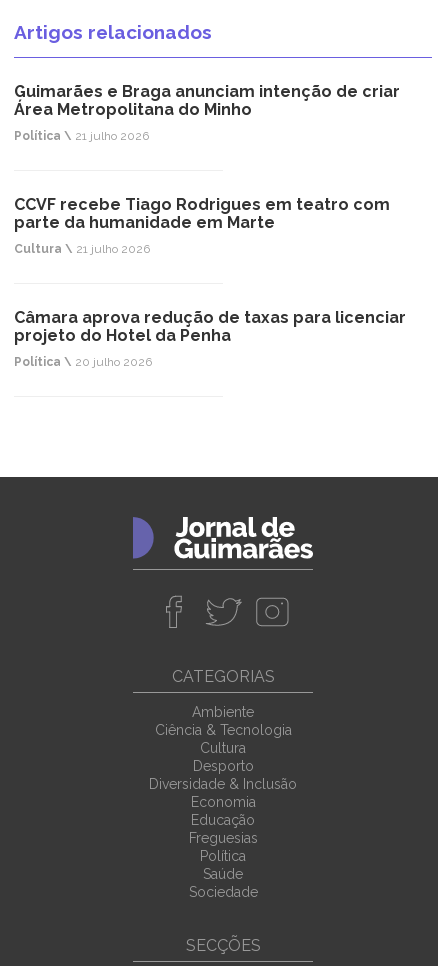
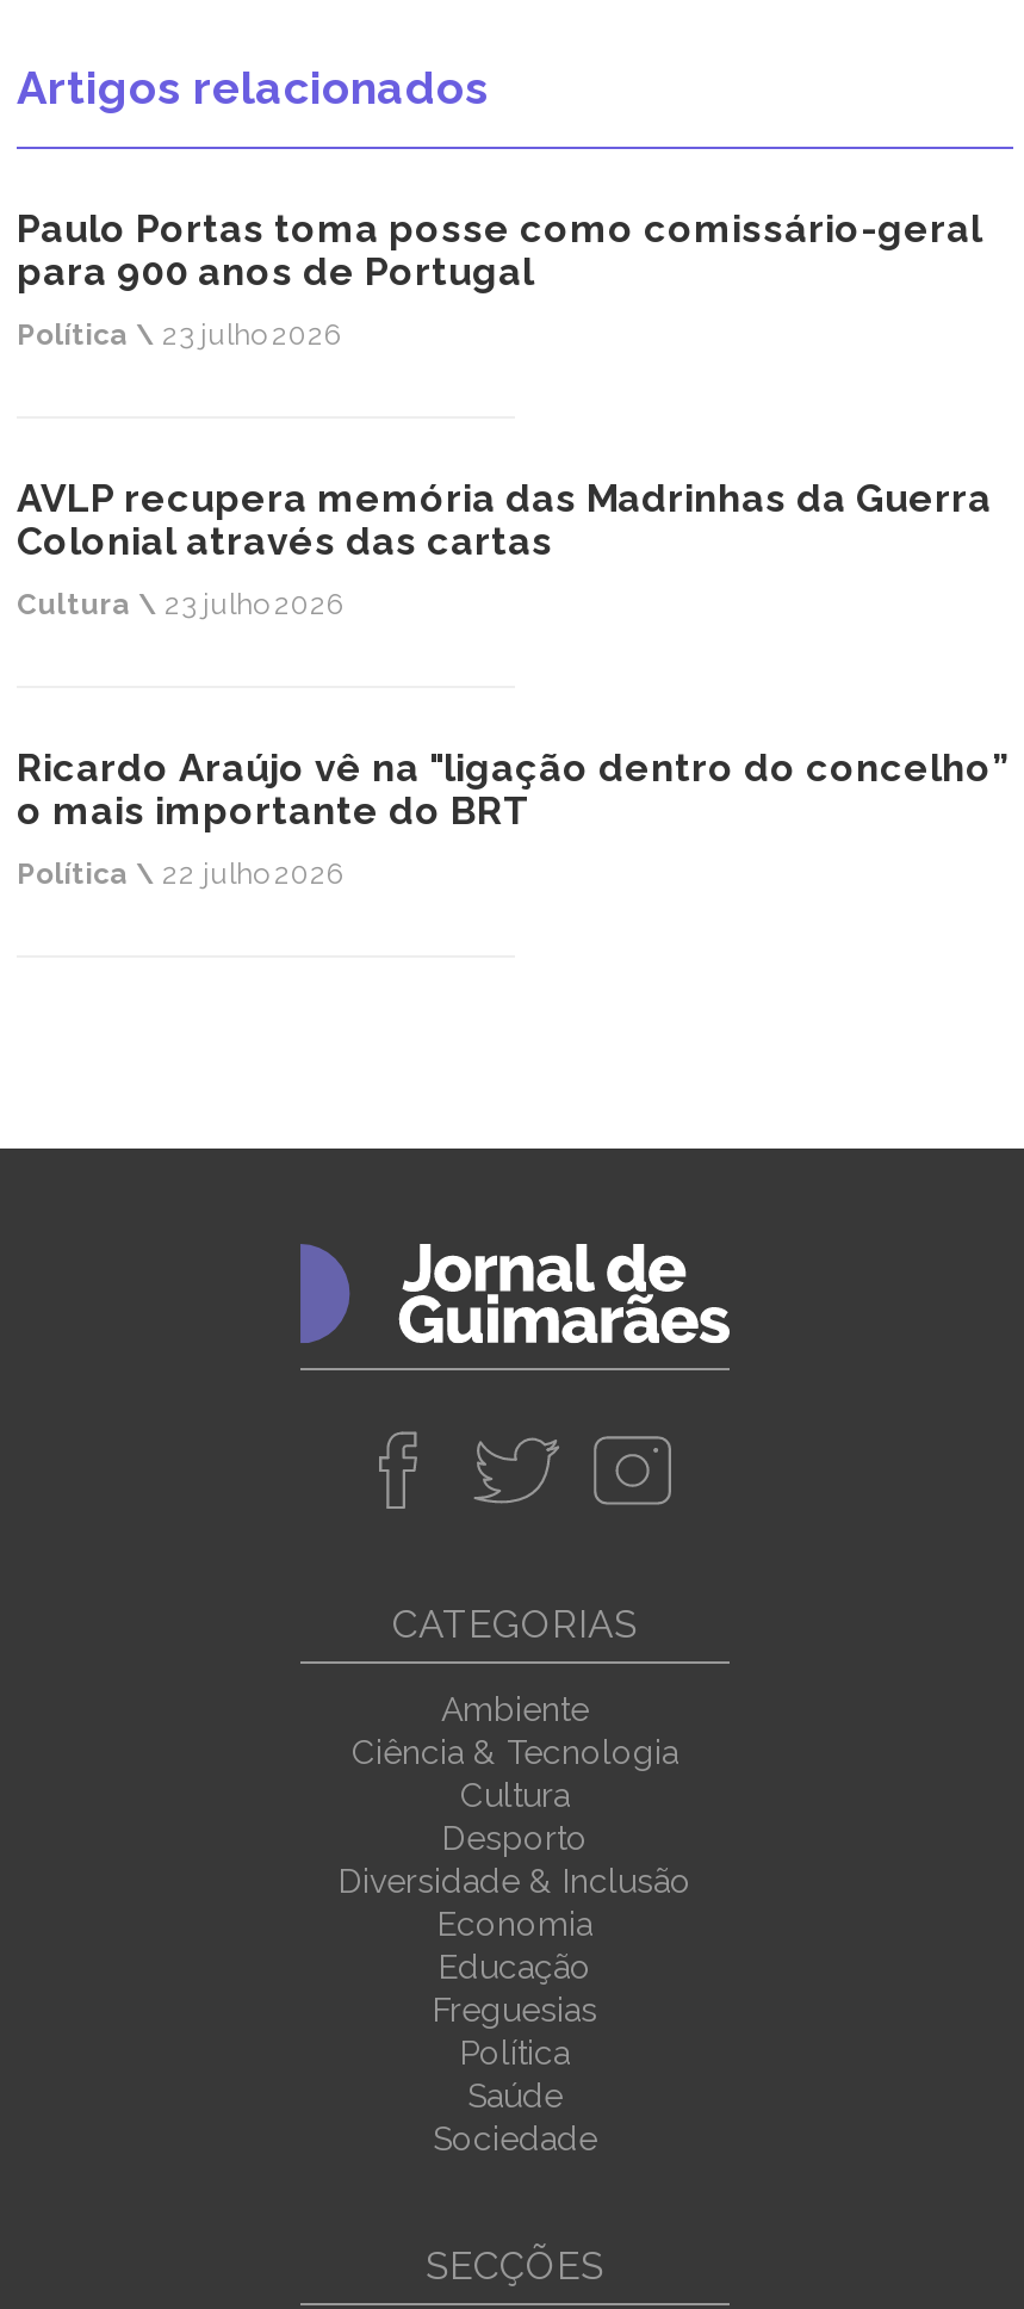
[14,82,400,119] Guimarães e Braga anunciam intenção de criar | Área Metropolitana do Minho -> [17,207,982,295] Paulo Portas toma posse como comissário-geral | para 900 anos de Portugal
[14,129,149,143] Política \ 21 julho 2026 -> [17,319,341,352] Política \ 23 julho 2026
[14,195,390,232] CCVF recebe Tiago Rodrigues em teatro com | parte da humanidade em Marte -> [17,476,992,565] AVLP recupera memória das Madrinhas da Guerra | Colonial através das cartas
[14,242,150,256] Cultura \ 21 julho 2026 -> [17,588,343,622] Cultura \ 23 julho 2026
[14,308,406,345] Câmara aprova redução de taxas para licenciar | projeto do Hotel da Penha -> [17,746,1009,834] Ricardo Araújo vê na "ligação dentro do concelho” | o mais importante do BRT
[14,355,152,369] Política \ 20 julho 2026 -> [17,858,343,891] Política \ 22 julho 2026

